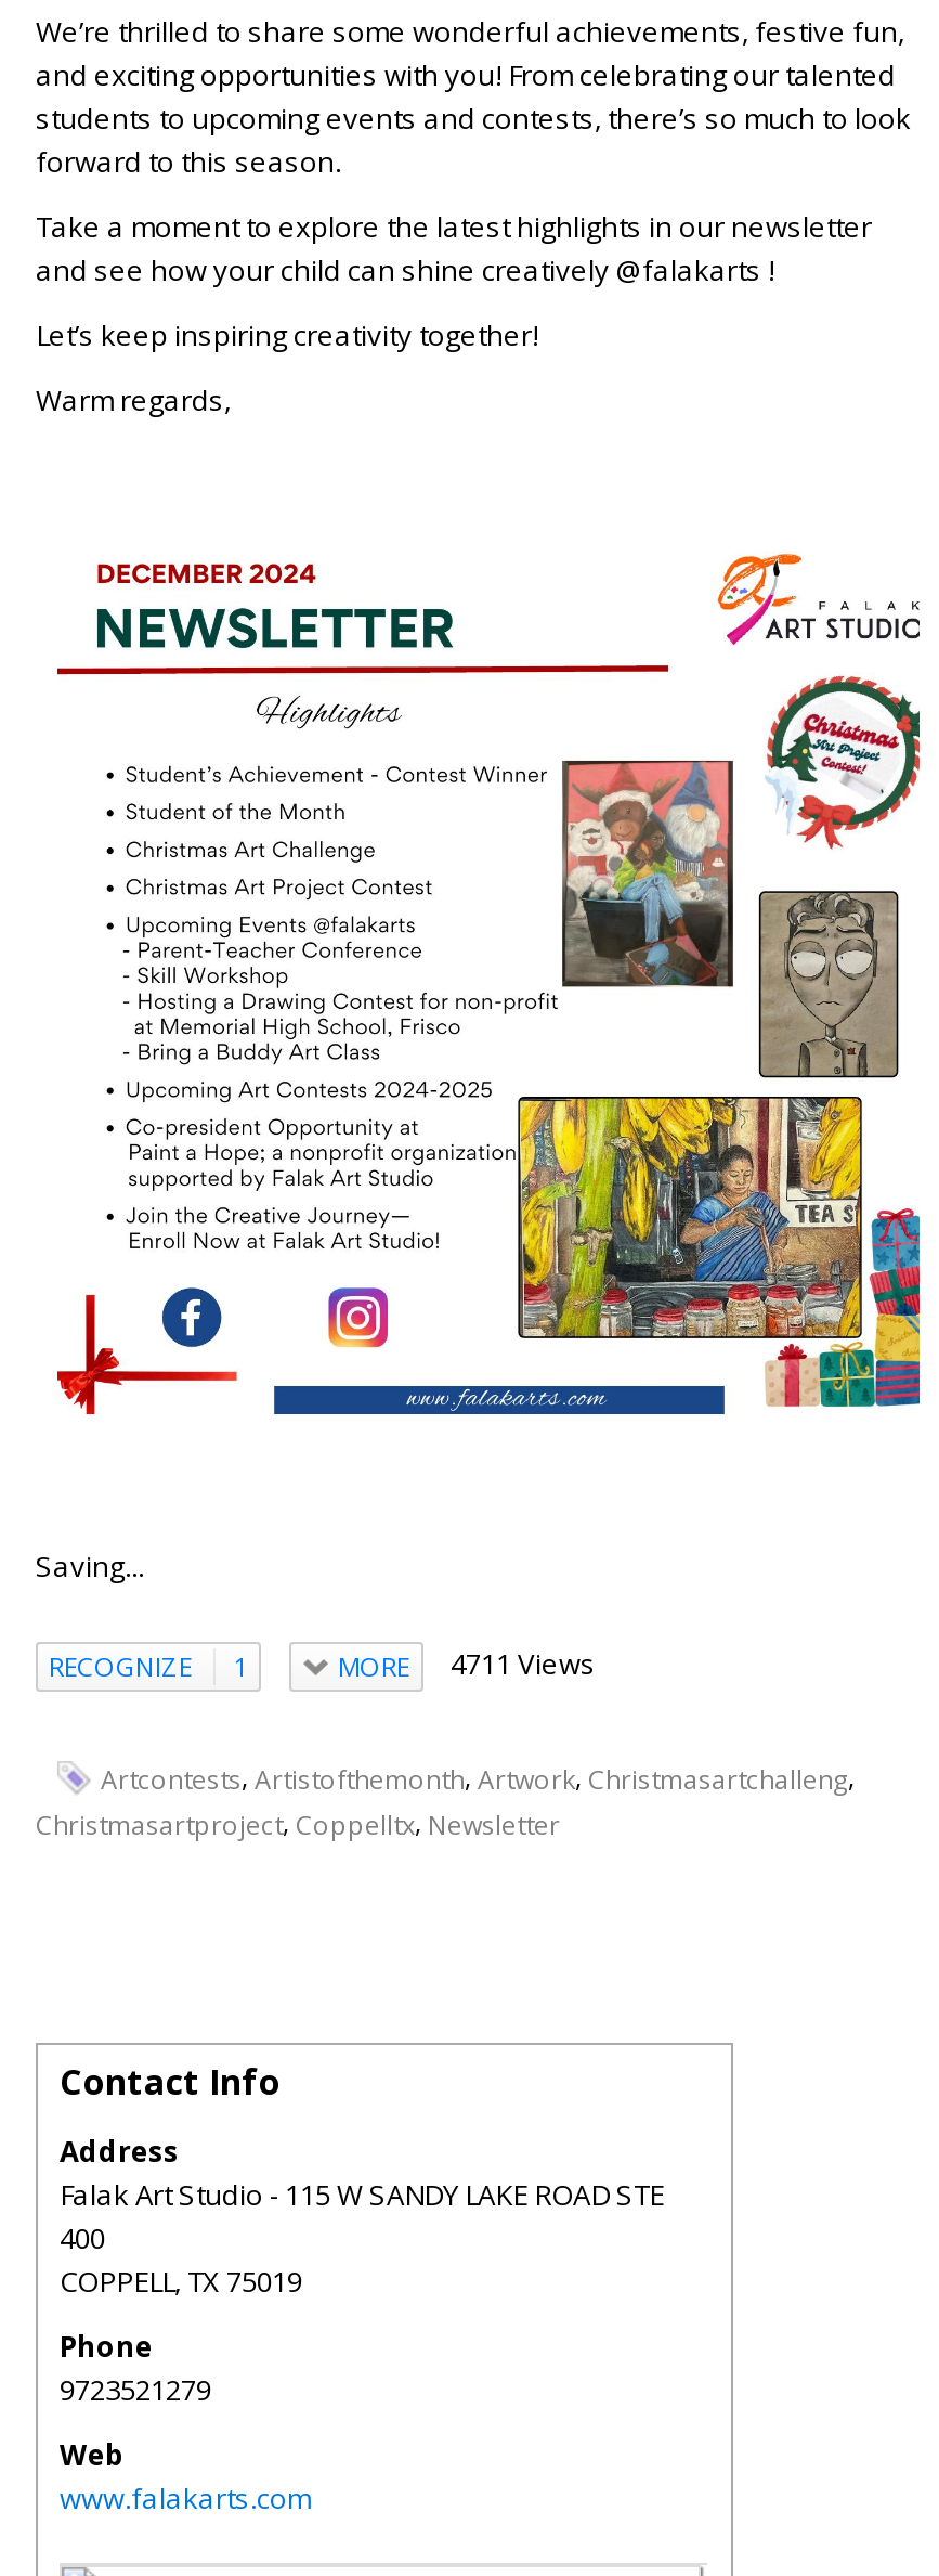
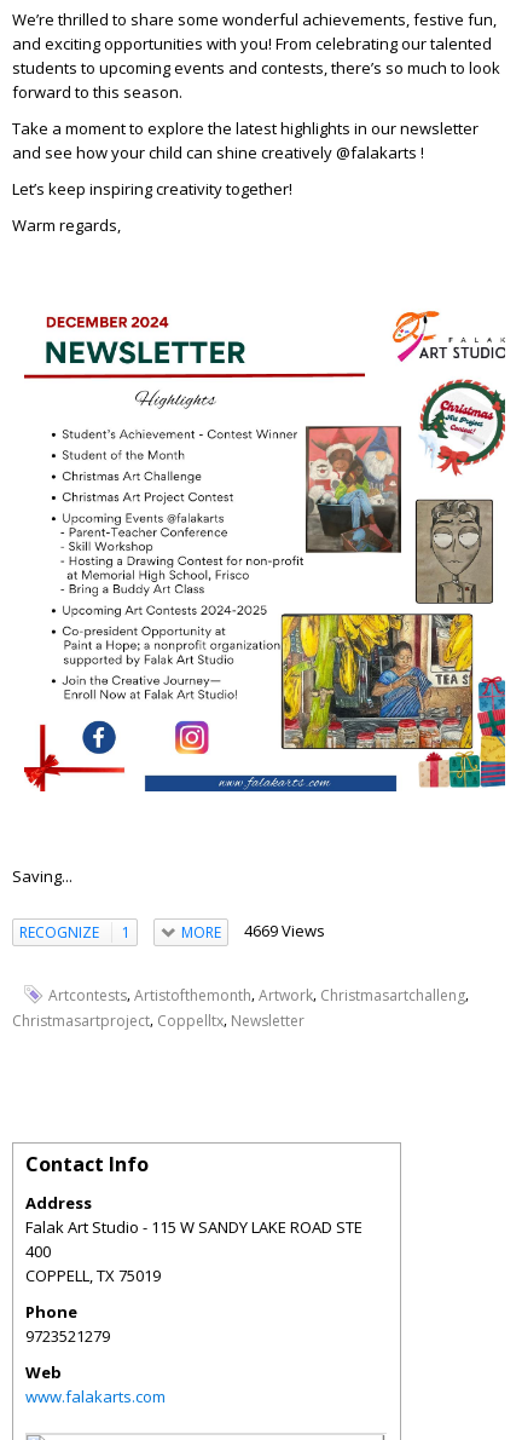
[338,1644,596,1685] MORE 4711 Views -> [181,920,324,943] MORE 4669 Views

